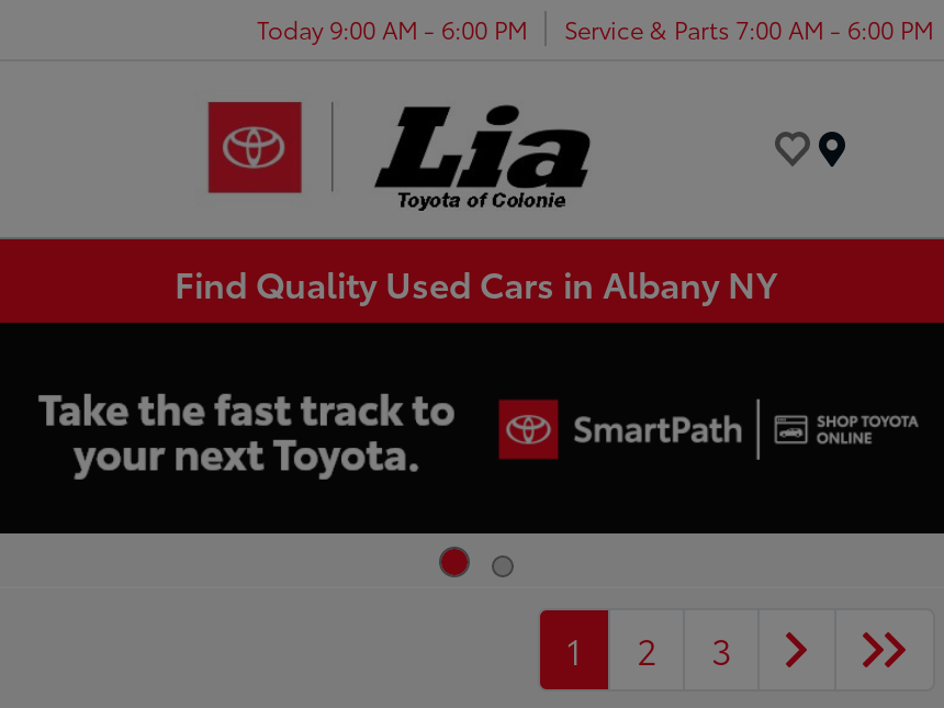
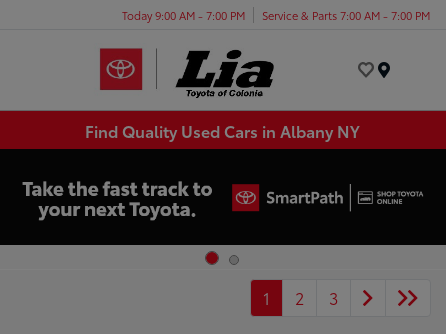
[257,10,527,45] Today 9:00 AM - 6:00 PM -> [122,6,245,22] Today 9:00 AM - 7:00 PM
[564,10,933,45] Service & Parts 7:00 AM - 6:00 PM -> [262,6,430,22] Service & Parts 7:00 AM - 7:00 PM

